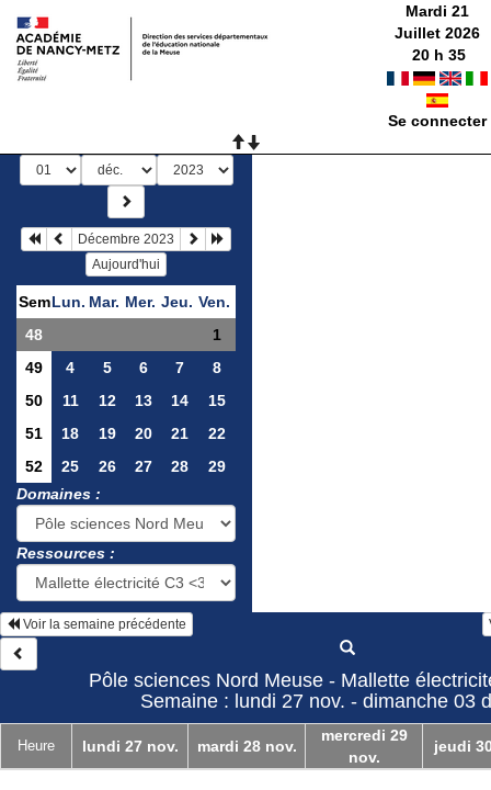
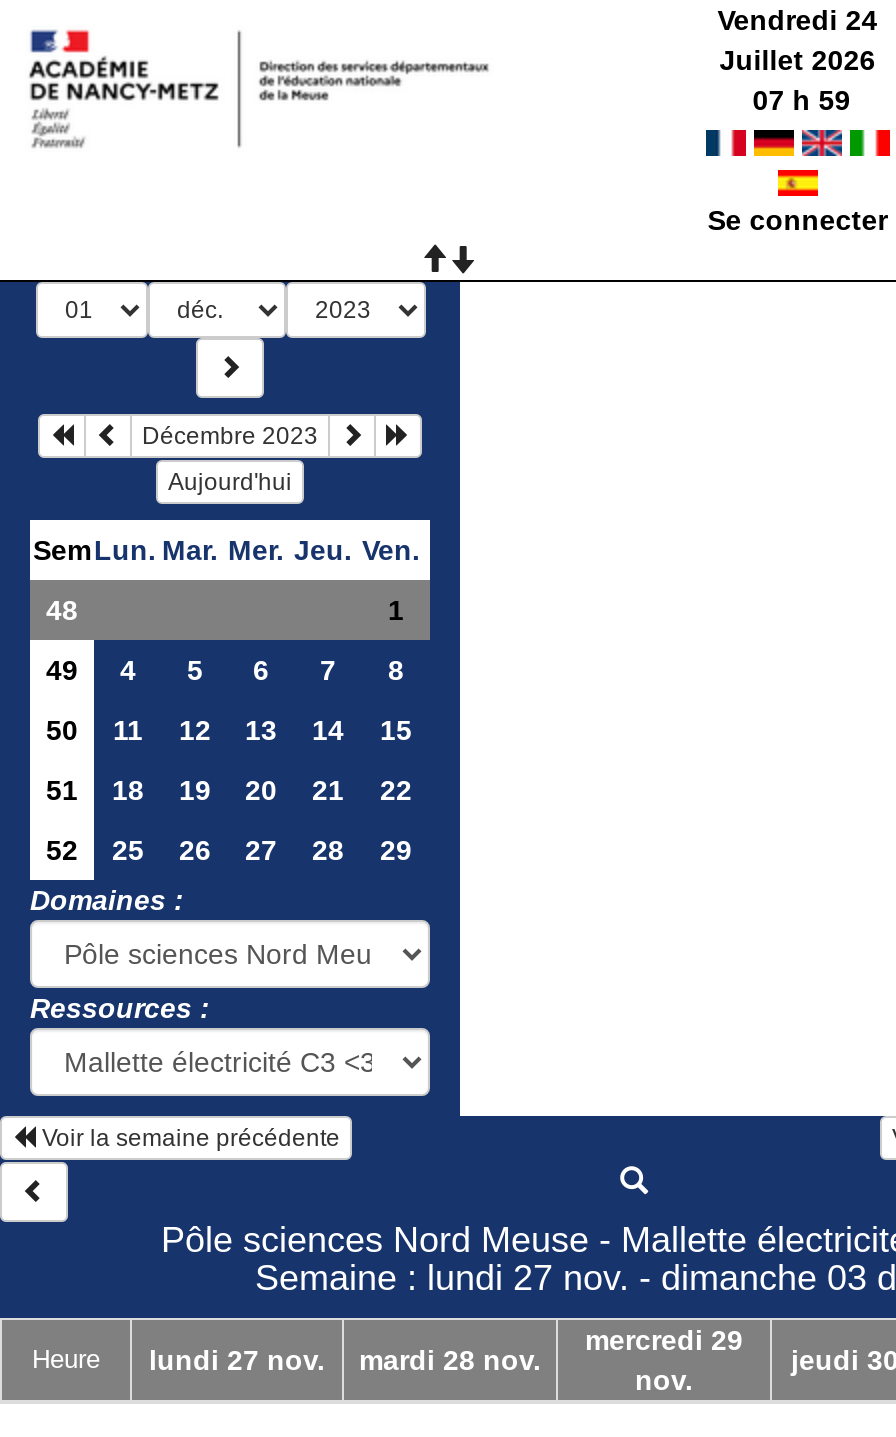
[405,2,469,20] Mardi 21 -> [717,4,877,36] Vendredi 24
[412,46,466,64] 20 h 35 -> [752,84,850,116] 07 h 59

